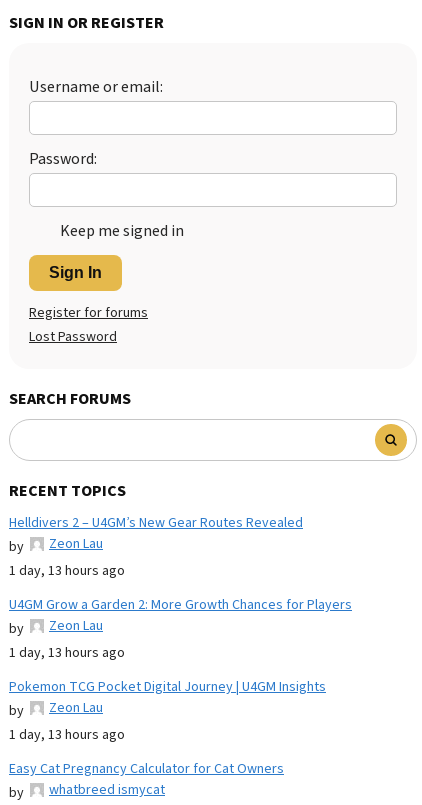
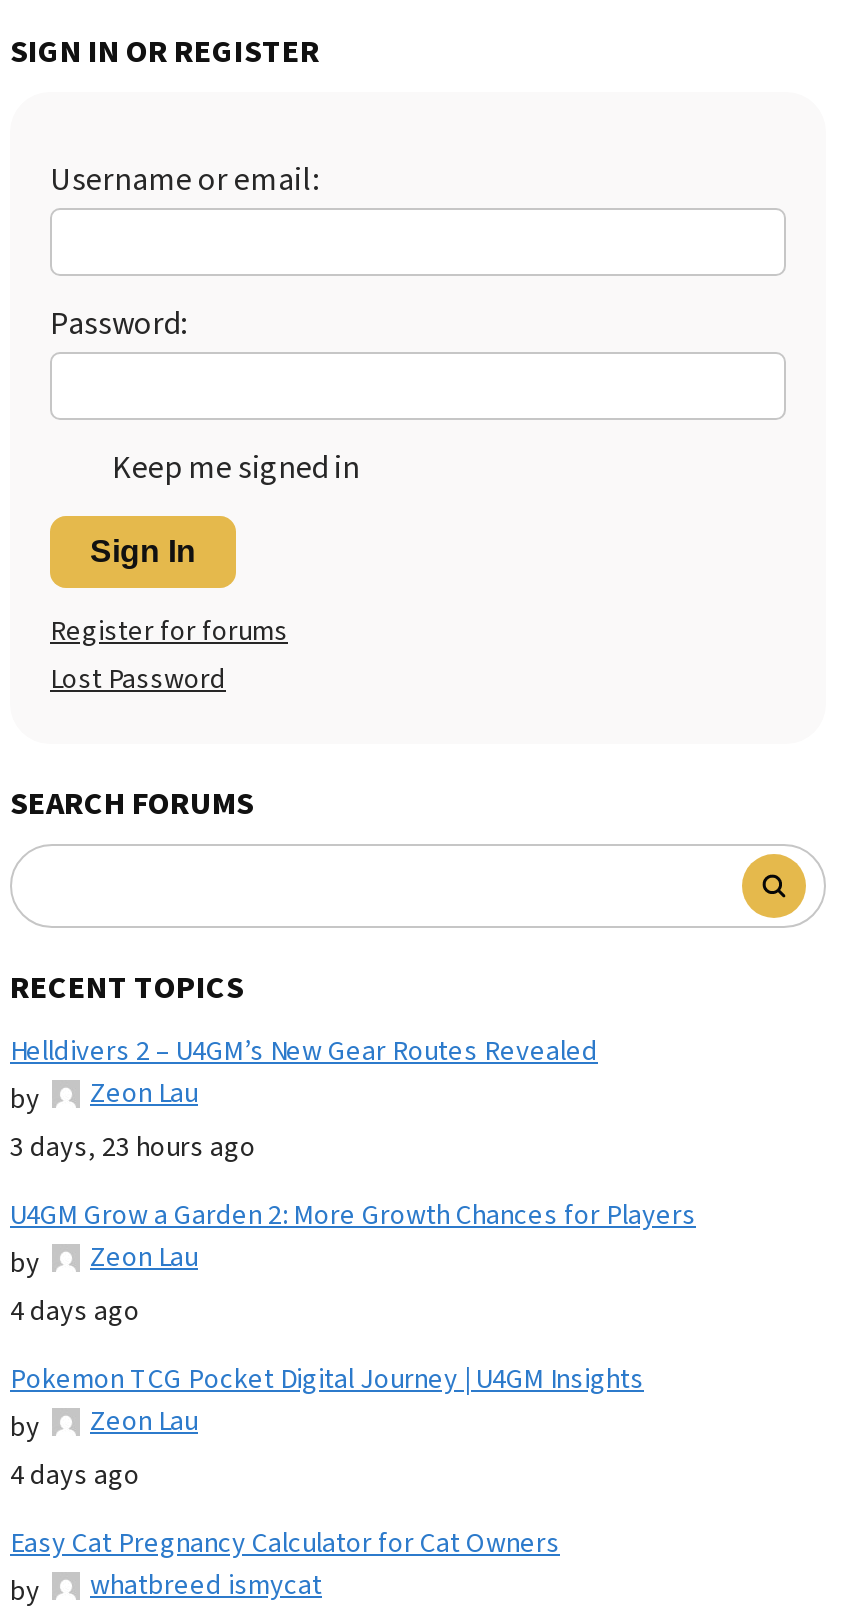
[9,561,125,581] 1 day, 13 hours ago -> [10,1127,256,1167] 3 days, 23 hours ago
[9,643,125,663] 1 day, 13 hours ago -> [10,1291,140,1331] 4 days ago
[9,725,125,745] 1 day, 13 hours ago -> [10,1455,140,1495] 4 days ago

